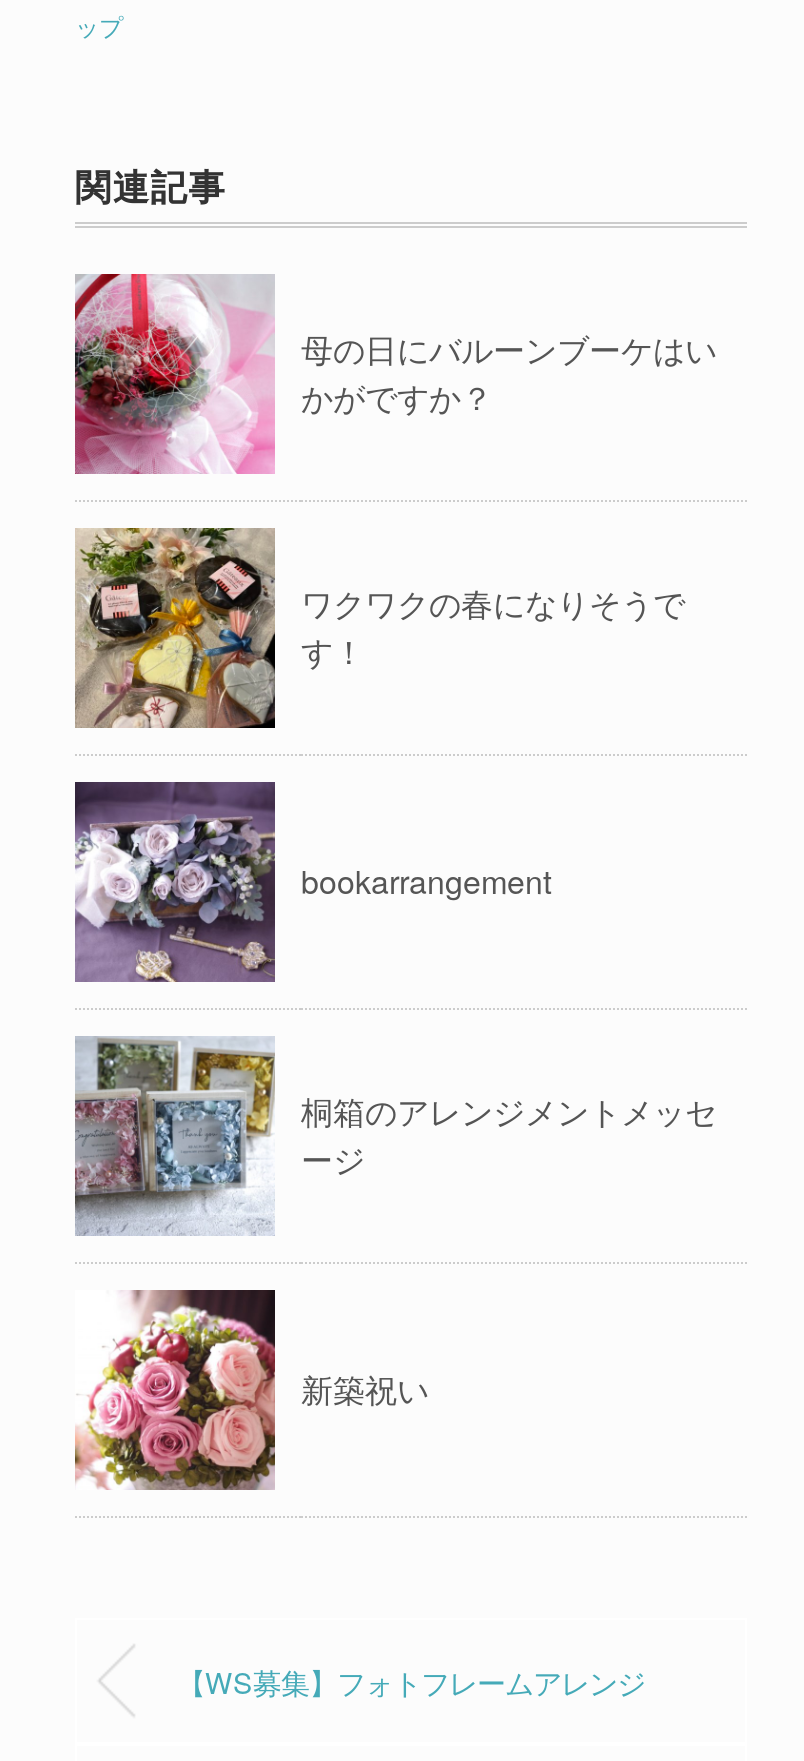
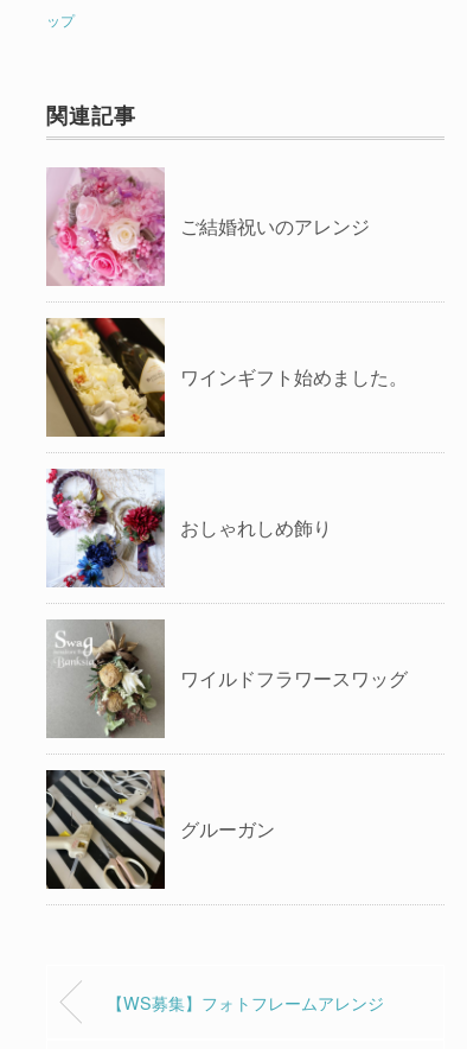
[73,271,717,475] [image] | 母の日にバルーンブーケはい | かがですか？ -> [46,166,370,287] [image] | ご結婚祝いのアレンジ
[75,525,685,729] [image] | ワクワクの春になりそうで | す！ -> [45,317,408,438] [image] | ワインギフト始めました。
[73,779,551,983] [image] | bookarrangement -> [46,468,332,587] [image] | おしゃれしめ飾り
[75,1039,717,1237] [image] | 桐箱のアレンジメントメッセ | ージ -> [47,619,408,739] [image] | ワイルドフラワースワッグ
[73,1289,429,1491] [image] | 新築祝い -> [45,769,275,890] [image] | グルーガン

